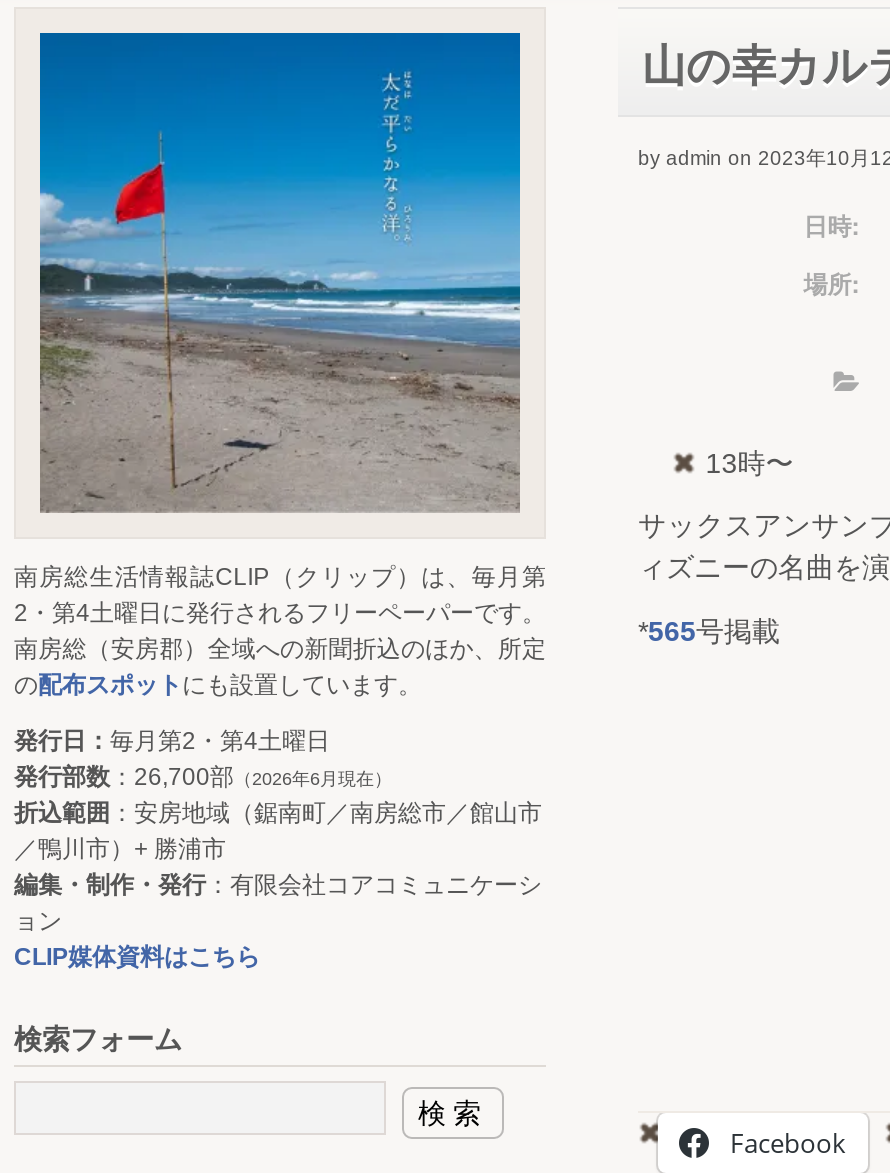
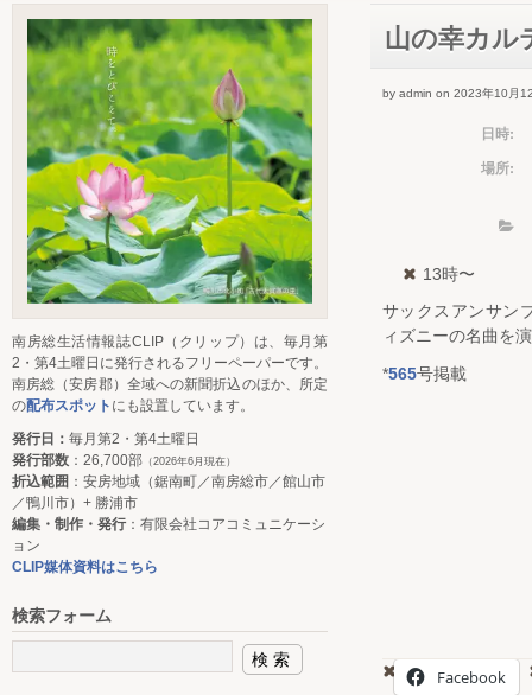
[38,31,522,513] [image] -> [26,18,313,305] [image]

